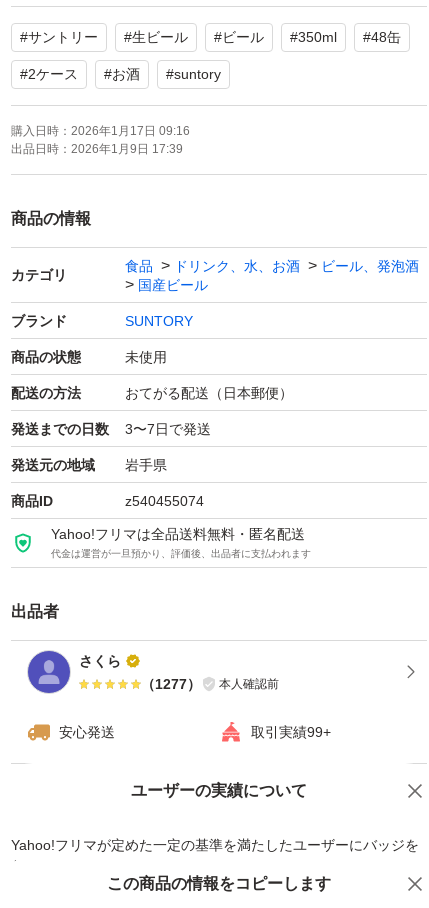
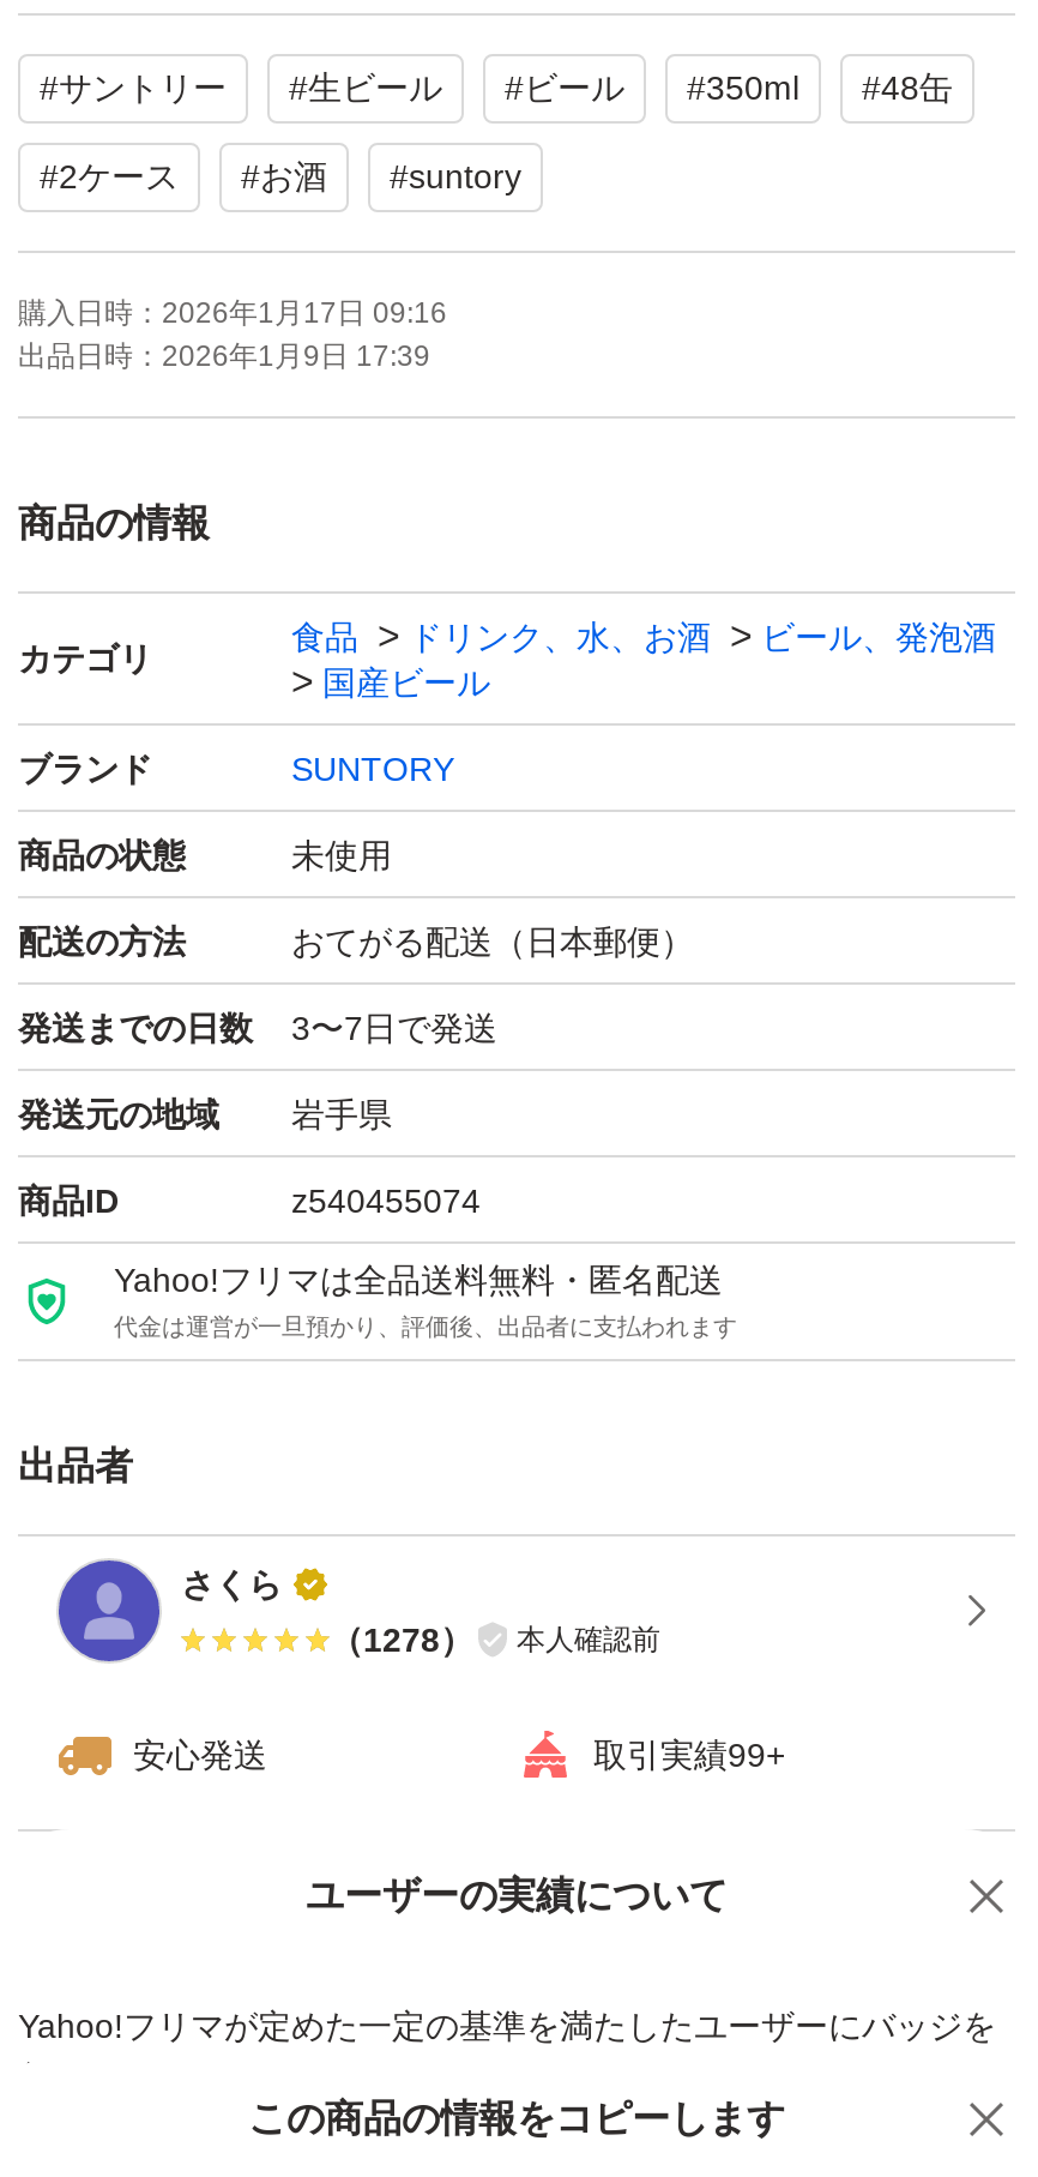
[141,676,279,692] （1277） 本人確認前 -> [330,1620,660,1659] （1278） 本人確認前

